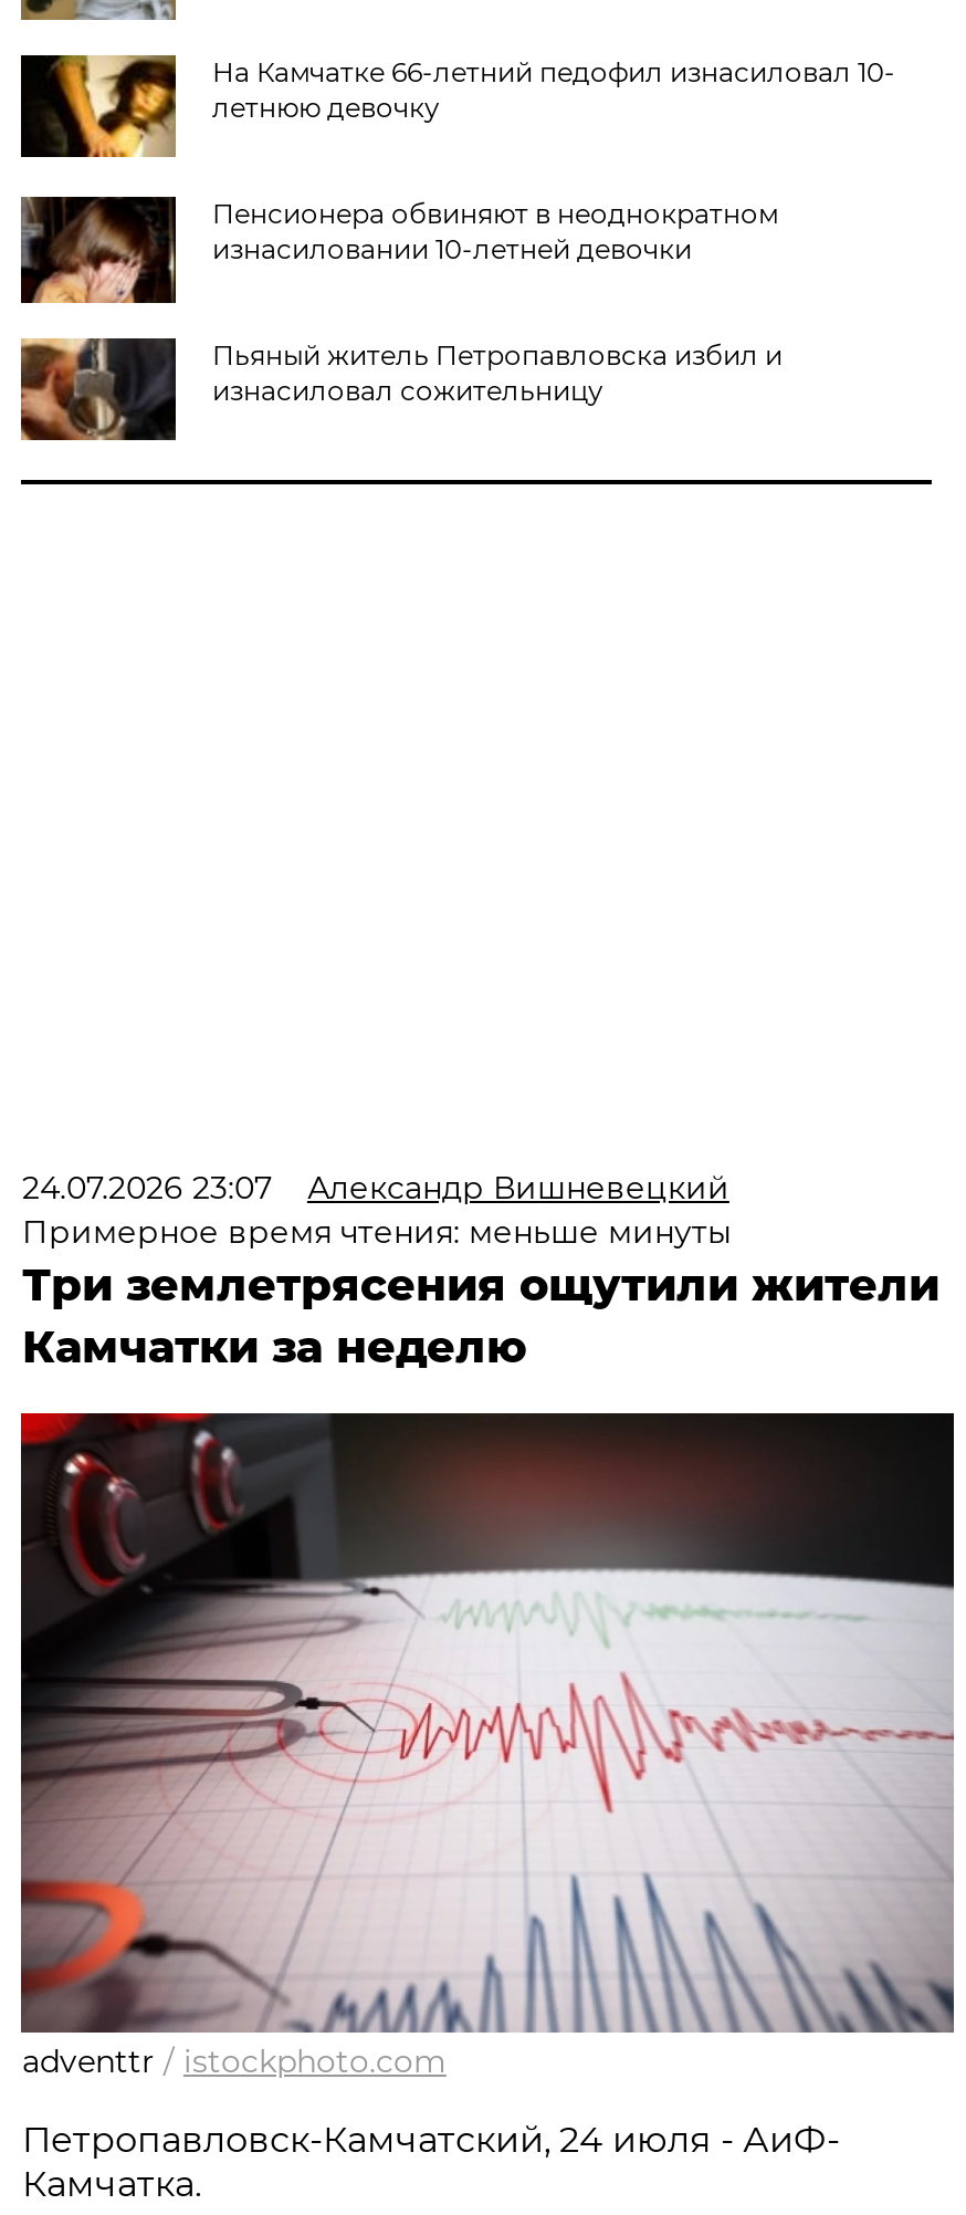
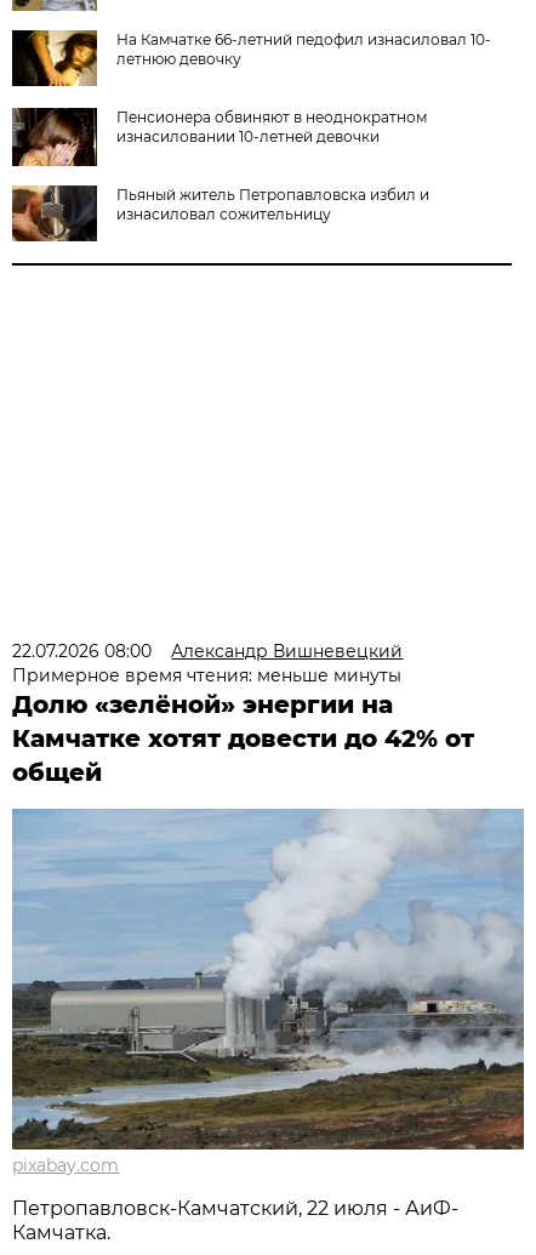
[22,1168,729,1208] 24.07.2026 23:07 Александр Вишневецкий -> [13,640,403,662] 22.07.2026 08:00 Александр Вишневецкий
[22,1258,939,1373] Три землетрясения ощутили жители | Камчатки за неделю -> [13,690,475,787] Долю «зелёной» энергии на | Камчатке хотят довести до 42% от | общей
[19,1411,956,2081] [image] | adventtr / istockphoto.com -> [12,808,524,1177] [image] | pixabay.com
[22,2119,840,2161] Петропавловск-Камчатский, 24 июля - АиФ- -> [13,1197,459,1220] Петропавловск-Камчатский, 22 июля - АиФ-

